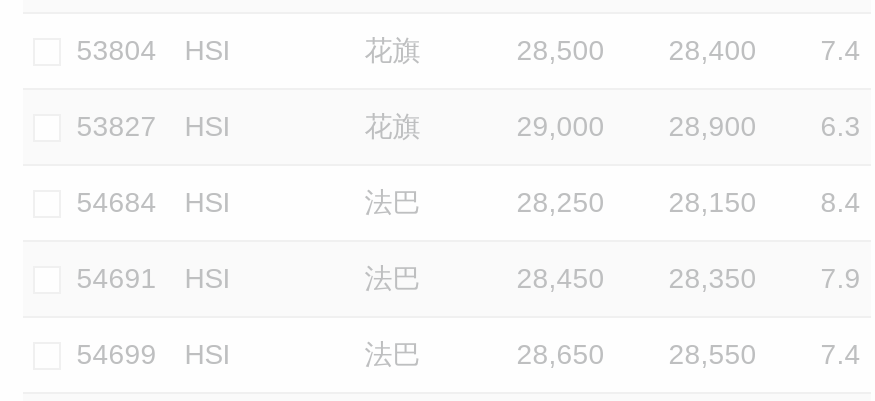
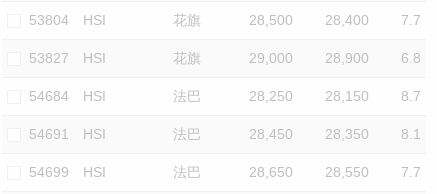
[517,34,861,66] 28,500 28,400 7.4 -> [249,12,421,28] 28,500 28,400 7.7
[517,110,861,142] 29,000 28,900 6.3 -> [249,50,421,66] 29,000 28,900 6.8
[517,186,861,218] 28,250 28,150 8.4 -> [249,88,421,104] 28,250 28,150 8.7
[517,262,861,294] 28,450 28,350 7.9 -> [249,126,421,142] 28,450 28,350 8.1
[517,338,861,370] 28,650 28,550 7.4 -> [249,164,421,180] 28,650 28,550 7.7

